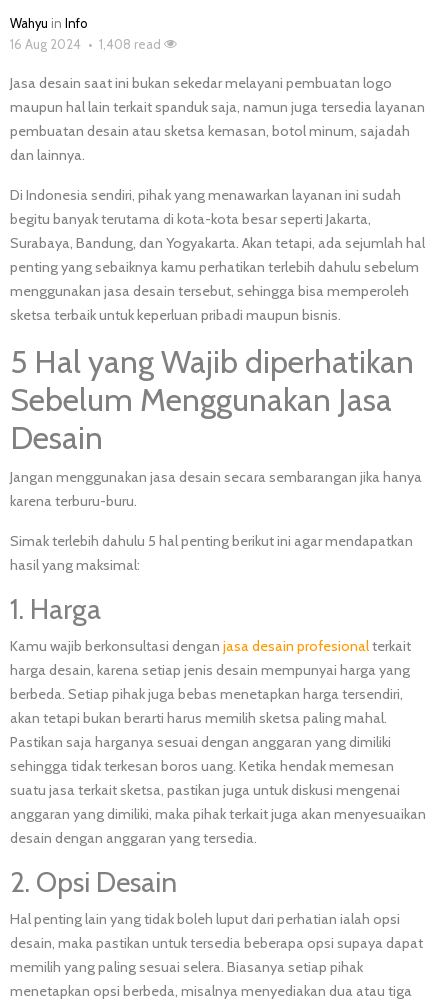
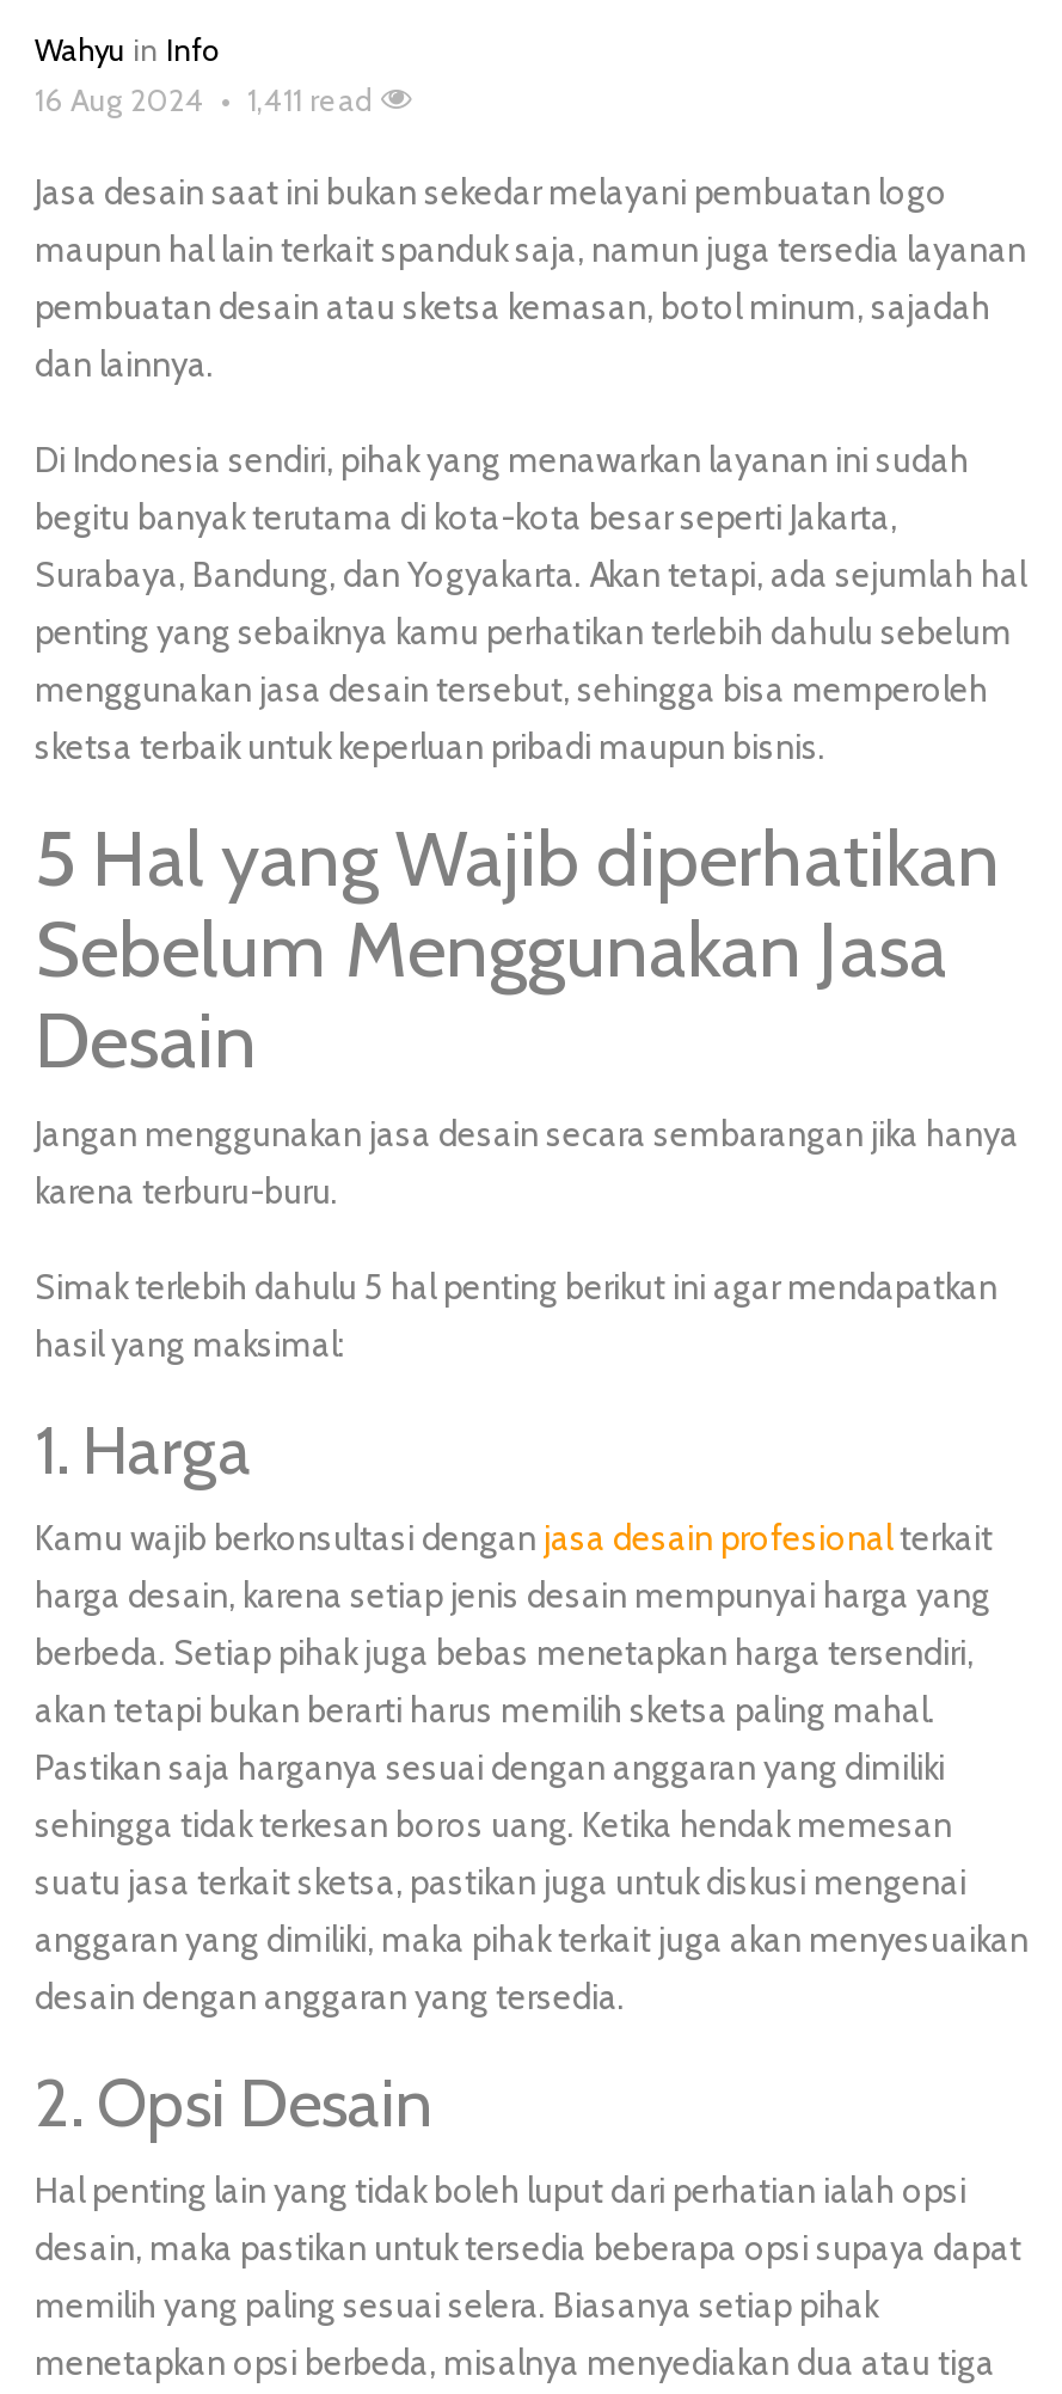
[10,37,164,52] 16 Aug 2024 • 1,408 read -> [35,82,381,118] 16 Aug 2024 • 1,411 read

